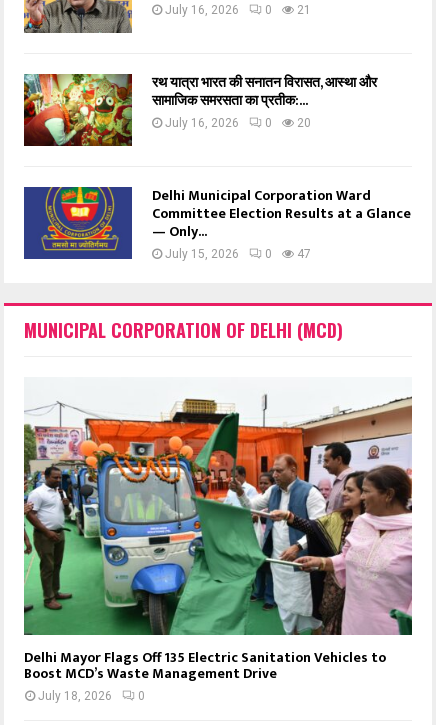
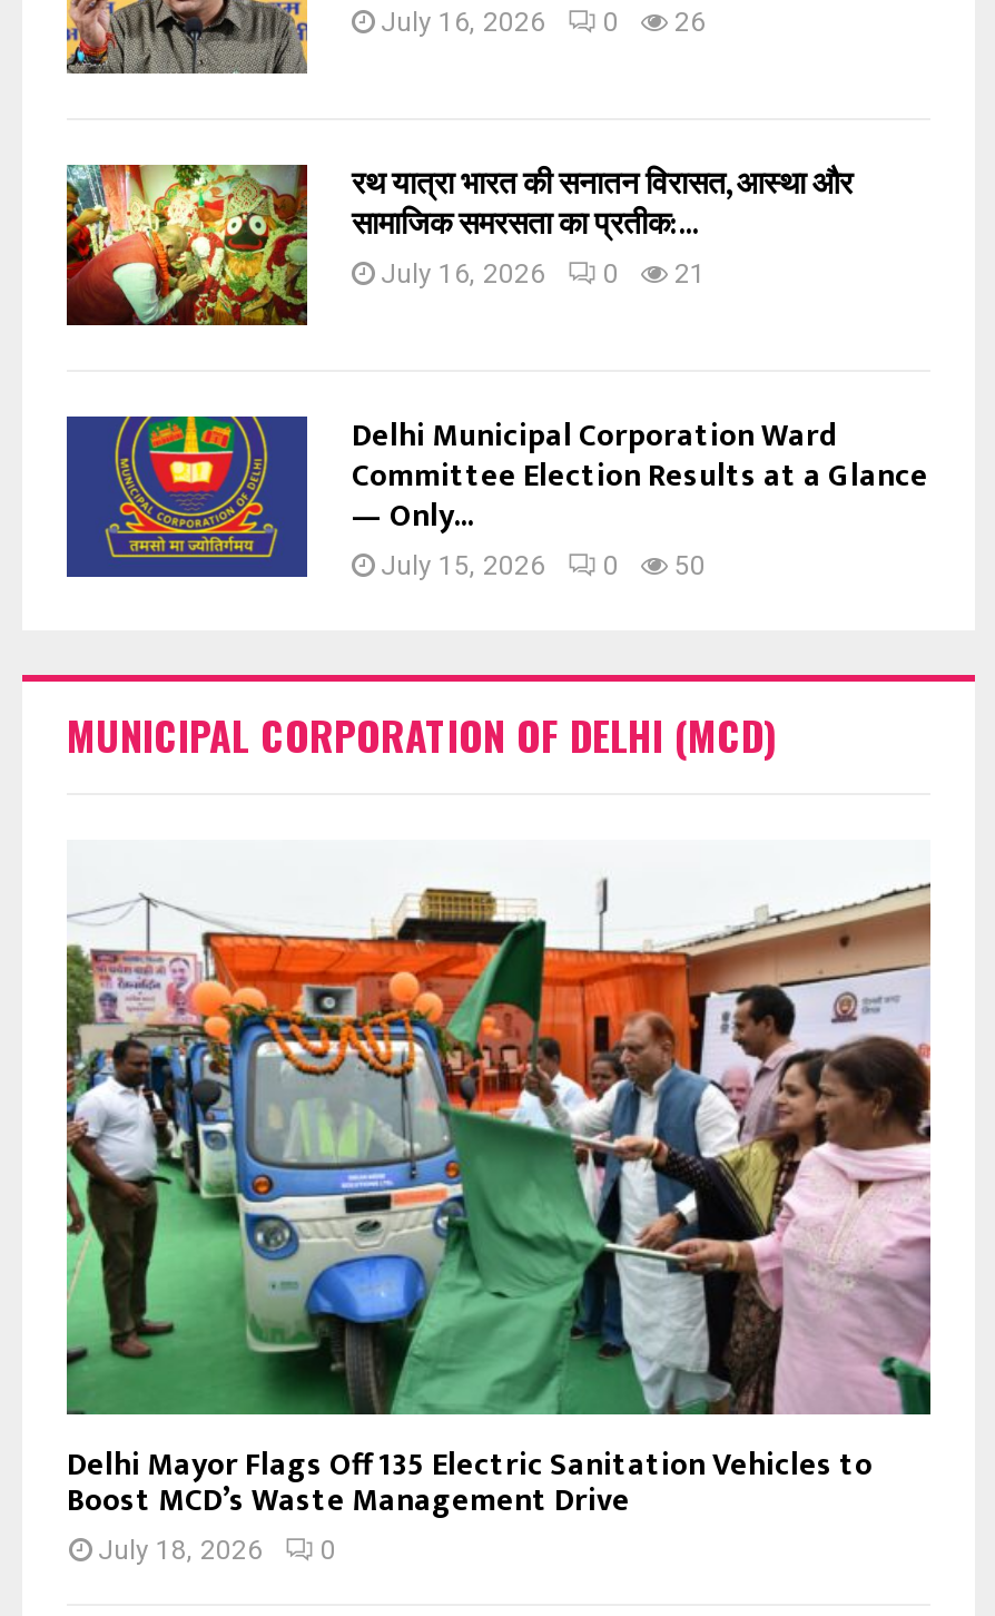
[165,3,311,17] July 16, 2026 0 21 -> [381,6,706,37] July 16, 2026 0 26
[165,116,311,130] July 16, 2026 0 20 -> [381,258,706,289] July 16, 2026 0 21
[165,247,311,261] July 15, 2026 0 47 -> [381,550,706,581] July 15, 2026 0 50

